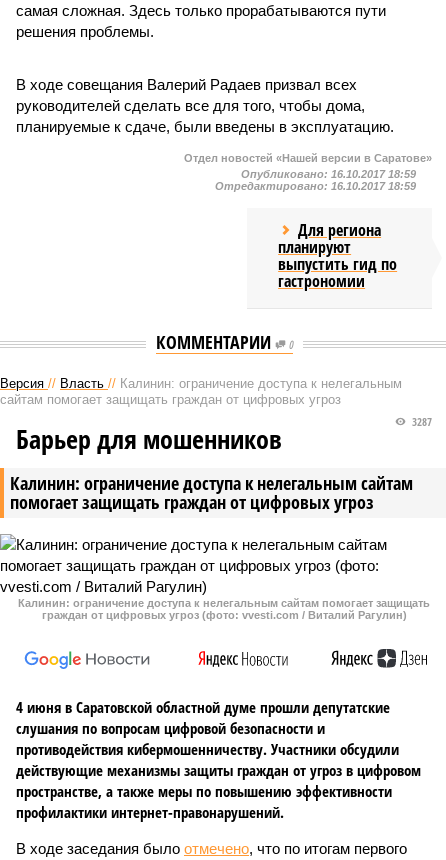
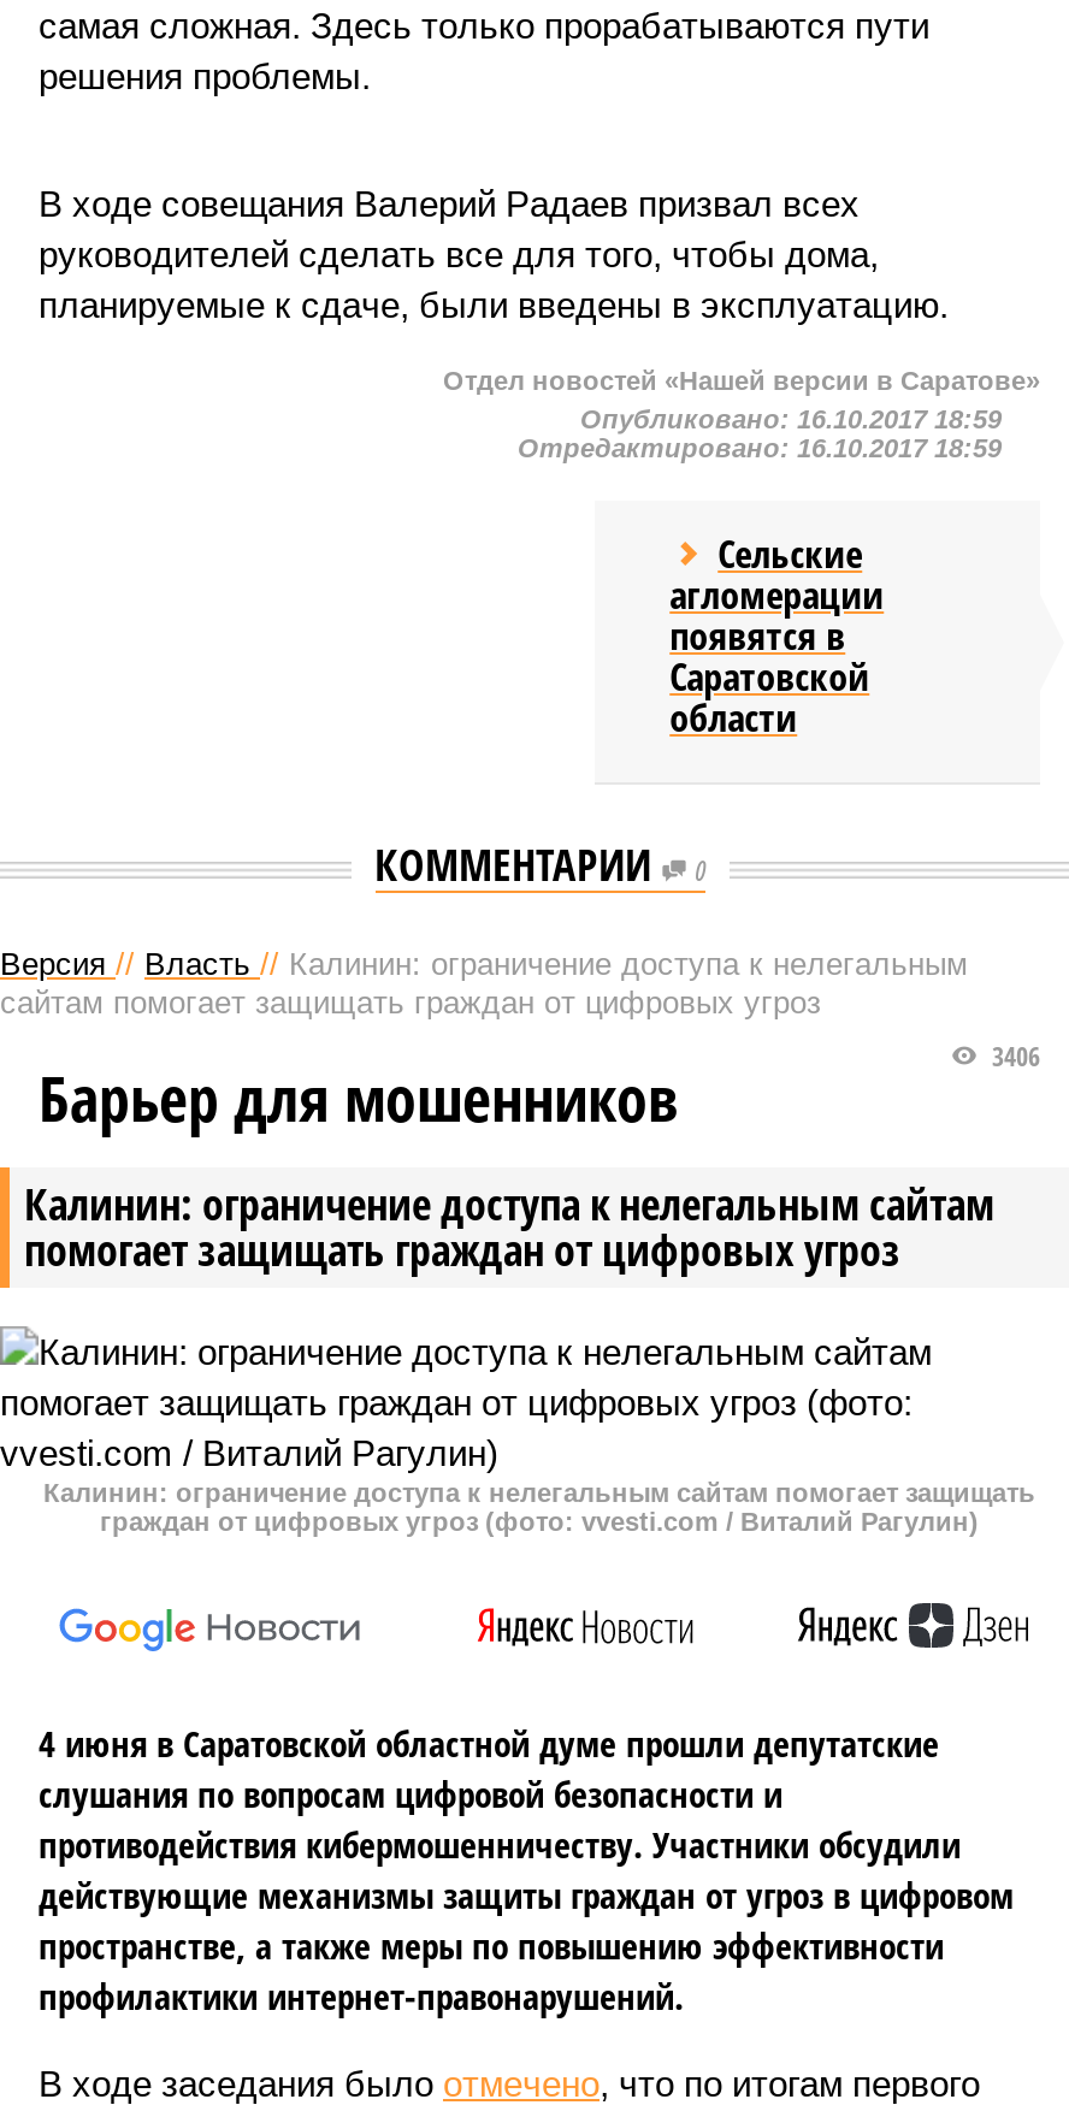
[278,219,397,292] Для региона | планируют | выпустить гид по | гастрономии -> [670,527,884,744] Сельские | агломерации | появятся в | Саратовской | области
[409,414,432,429] 3287 -> [985,1037,1040,1074] 3406

